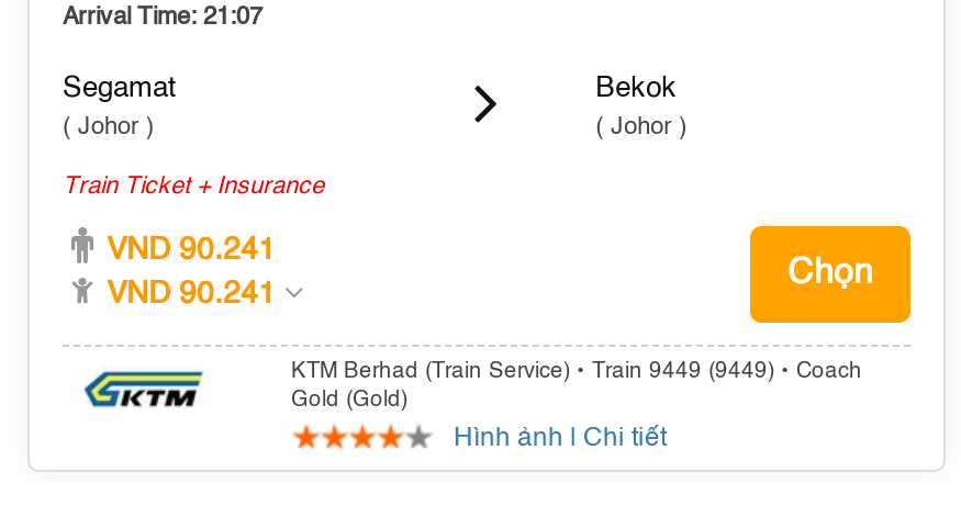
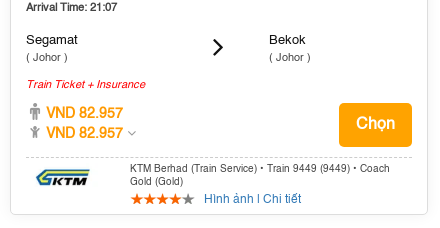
[98,235,276,266] VND 90.241 -> [42,107,123,121] VND 82.957
[98,279,276,310] VND 90.241 -> [42,127,123,141] VND 82.957

